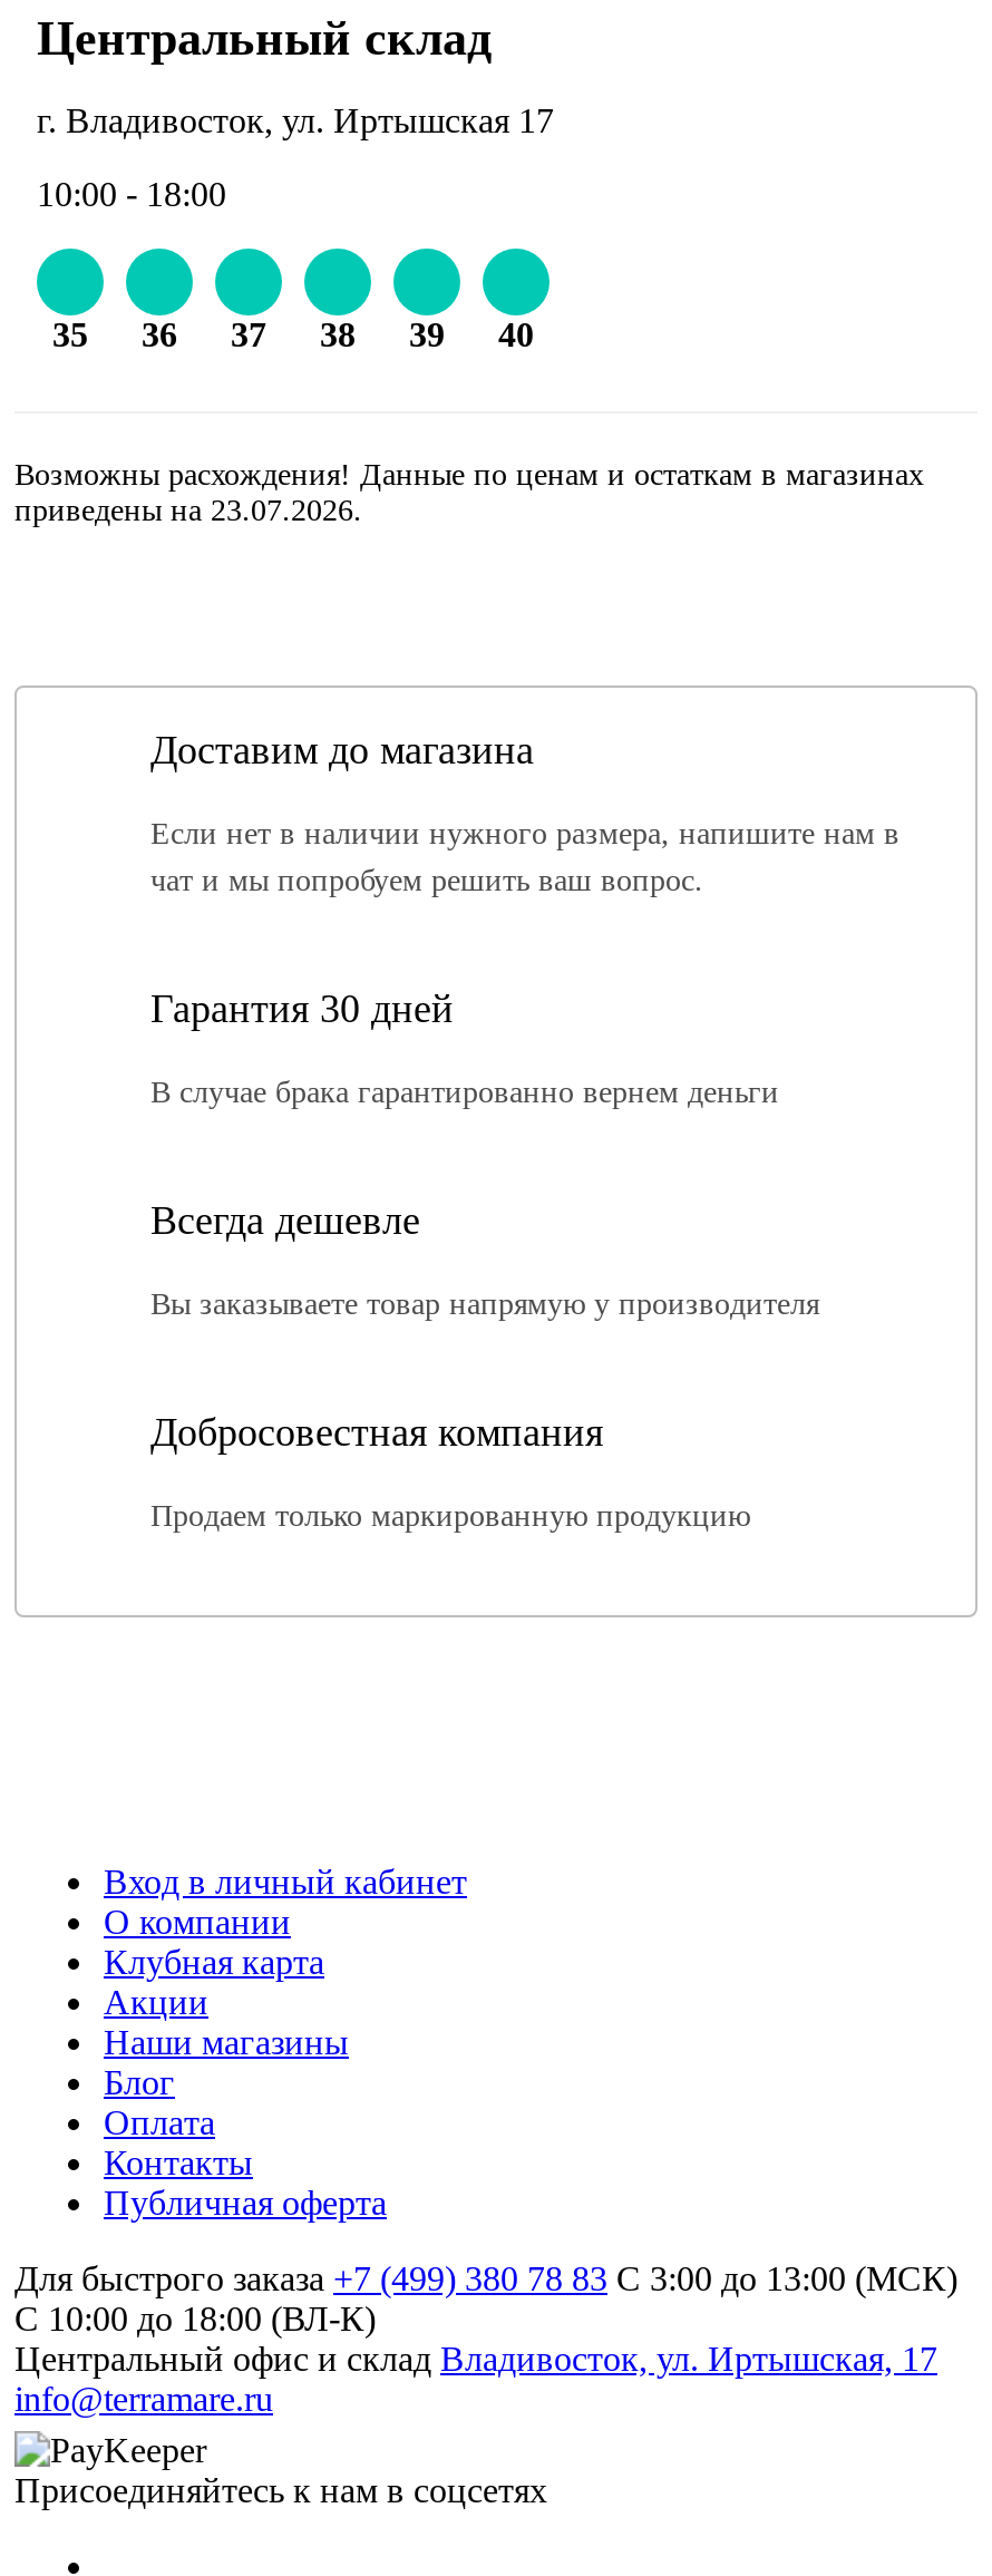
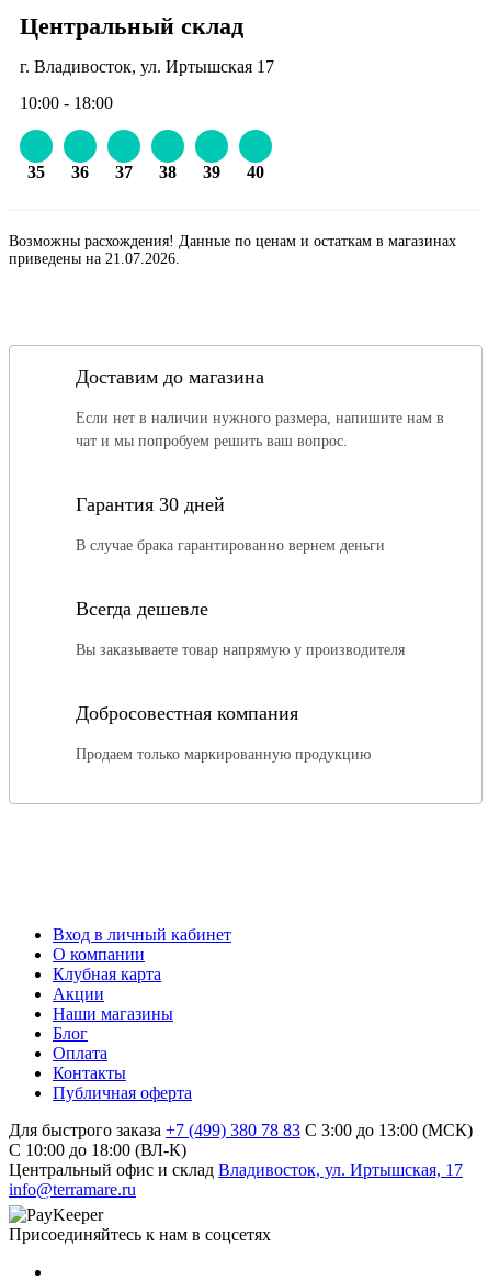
[14,494,362,527] приведены на 23.07.2026. -> [9,250,180,267] приведены на 21.07.2026.

